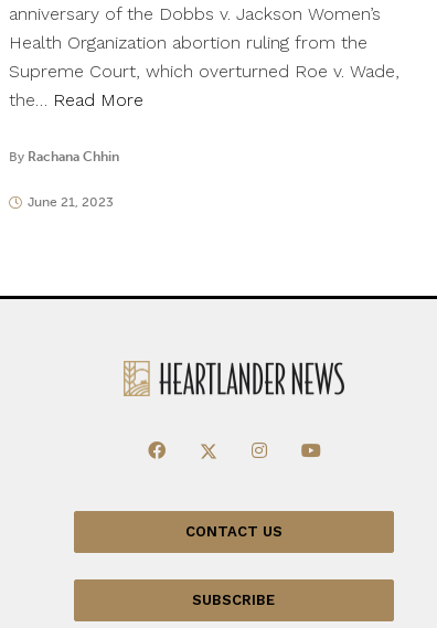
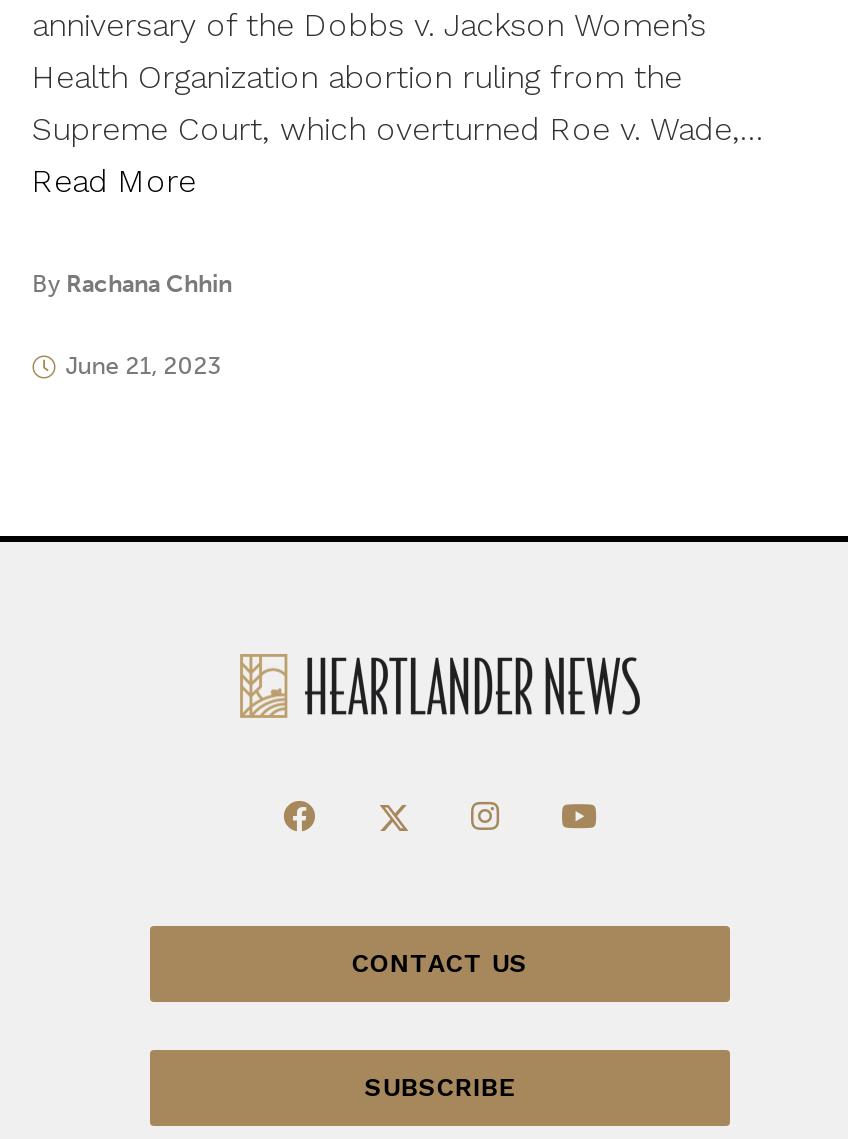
[9,61,399,110] Supreme Court, which overturned Roe v. Wade, | the… Read More -> [32,110,762,200] Supreme Court, which overturned Roe v. Wade,… | Read More

